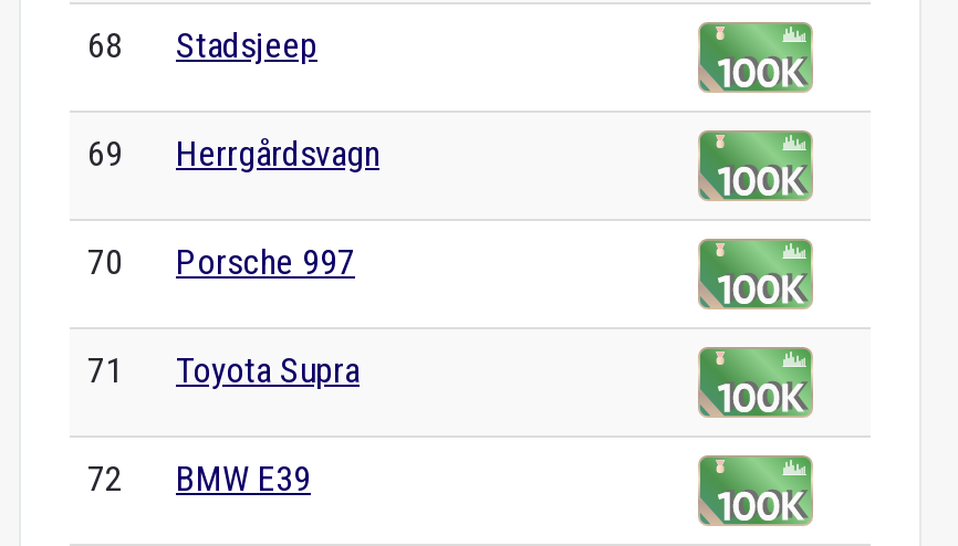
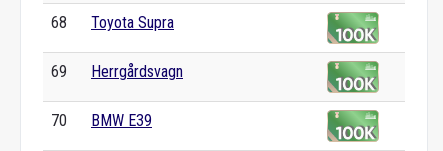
[176,24,317,66] Stadsjeep -> [91,13,174,32] Toyota Supra
[87,241,360,500] Porsche 997 | 71 | Toyota Supra | 72 -> none

